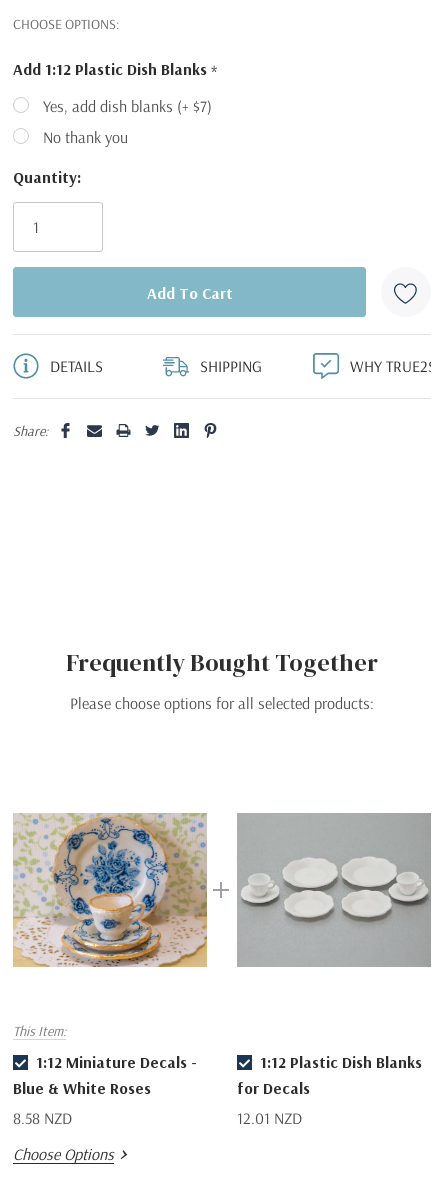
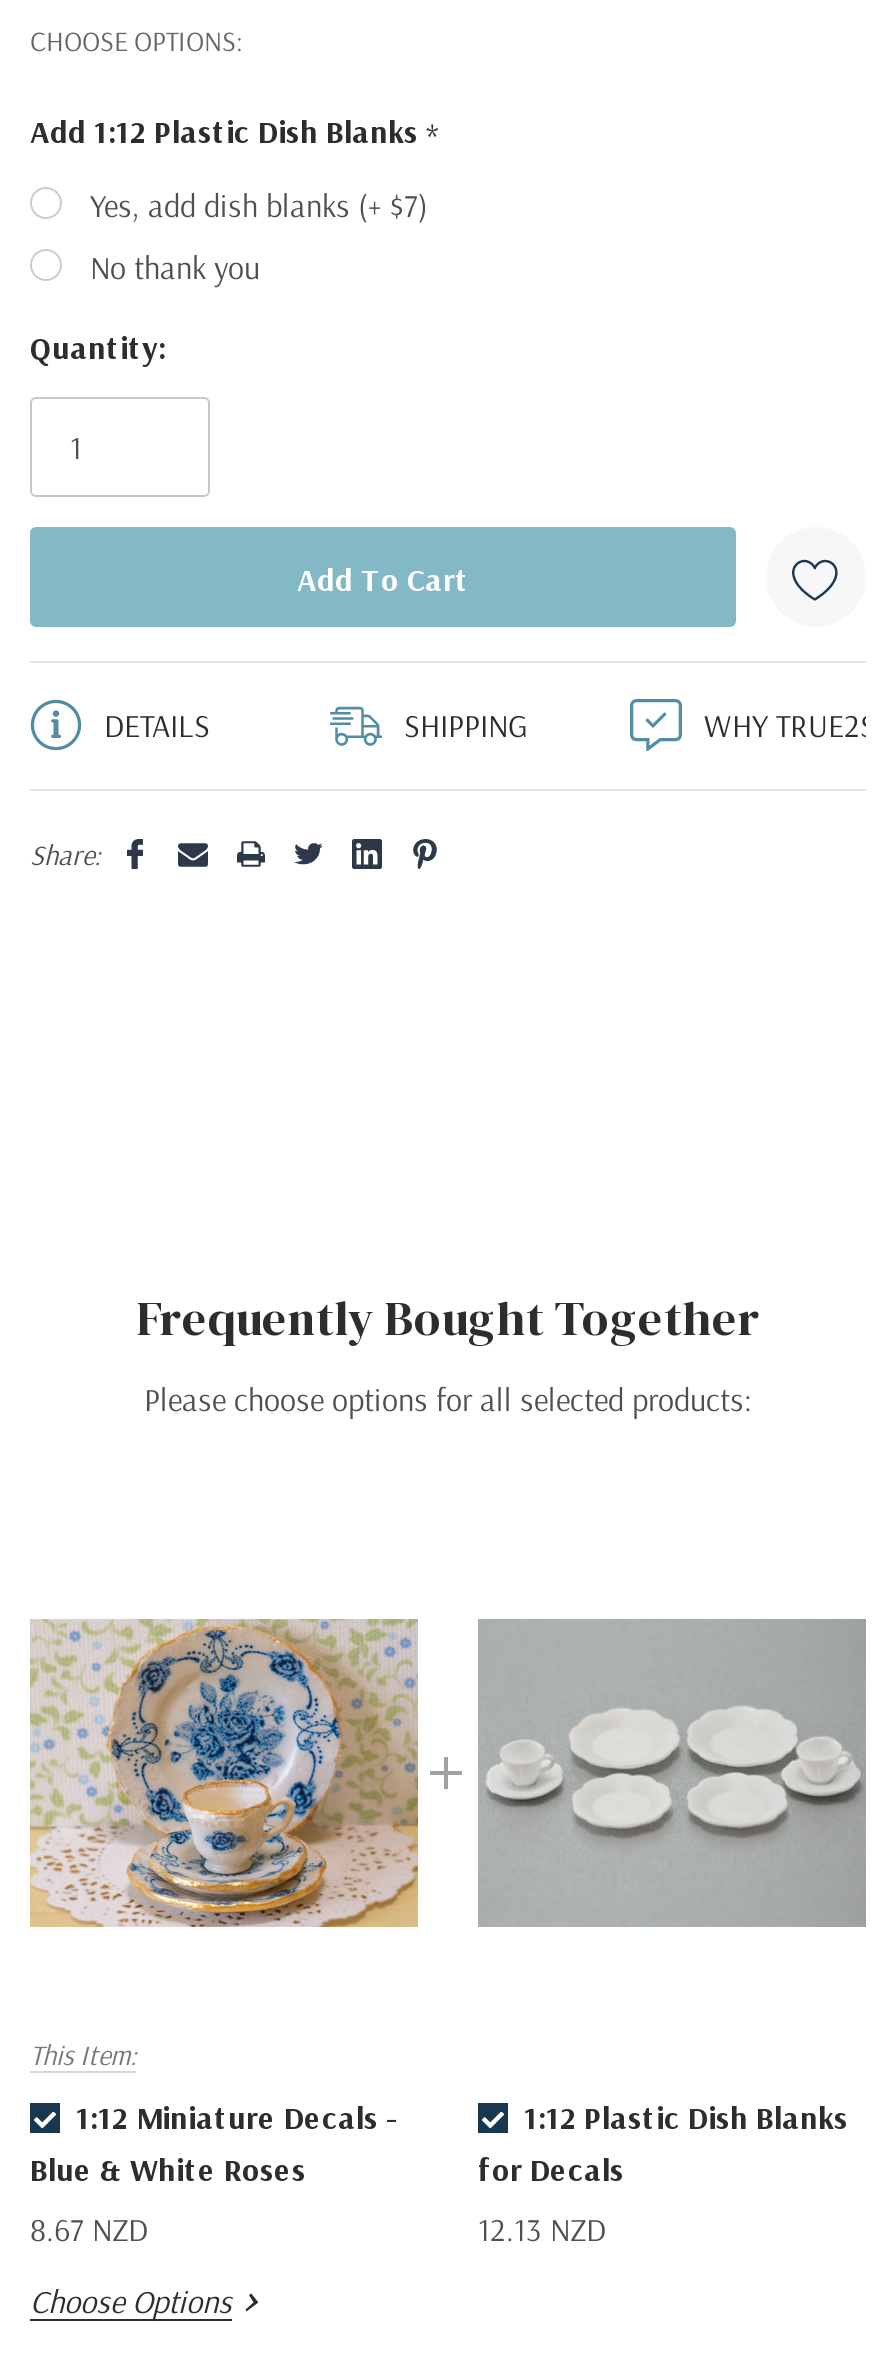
[13,1108,72,1128] 8.58 NZD -> [30,2209,148,2249] 8.67 NZD
[237,1108,302,1128] 12.01 NZD -> [478,2209,606,2249] 12.13 NZD

